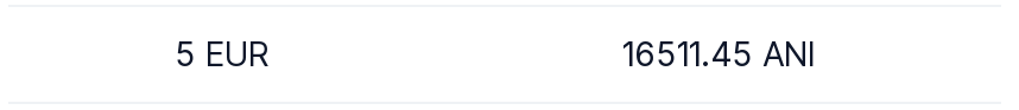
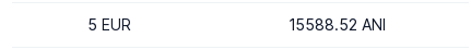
[622,33,815,73] 16511.45 ANI -> [289,15,385,34] 15588.52 ANI

